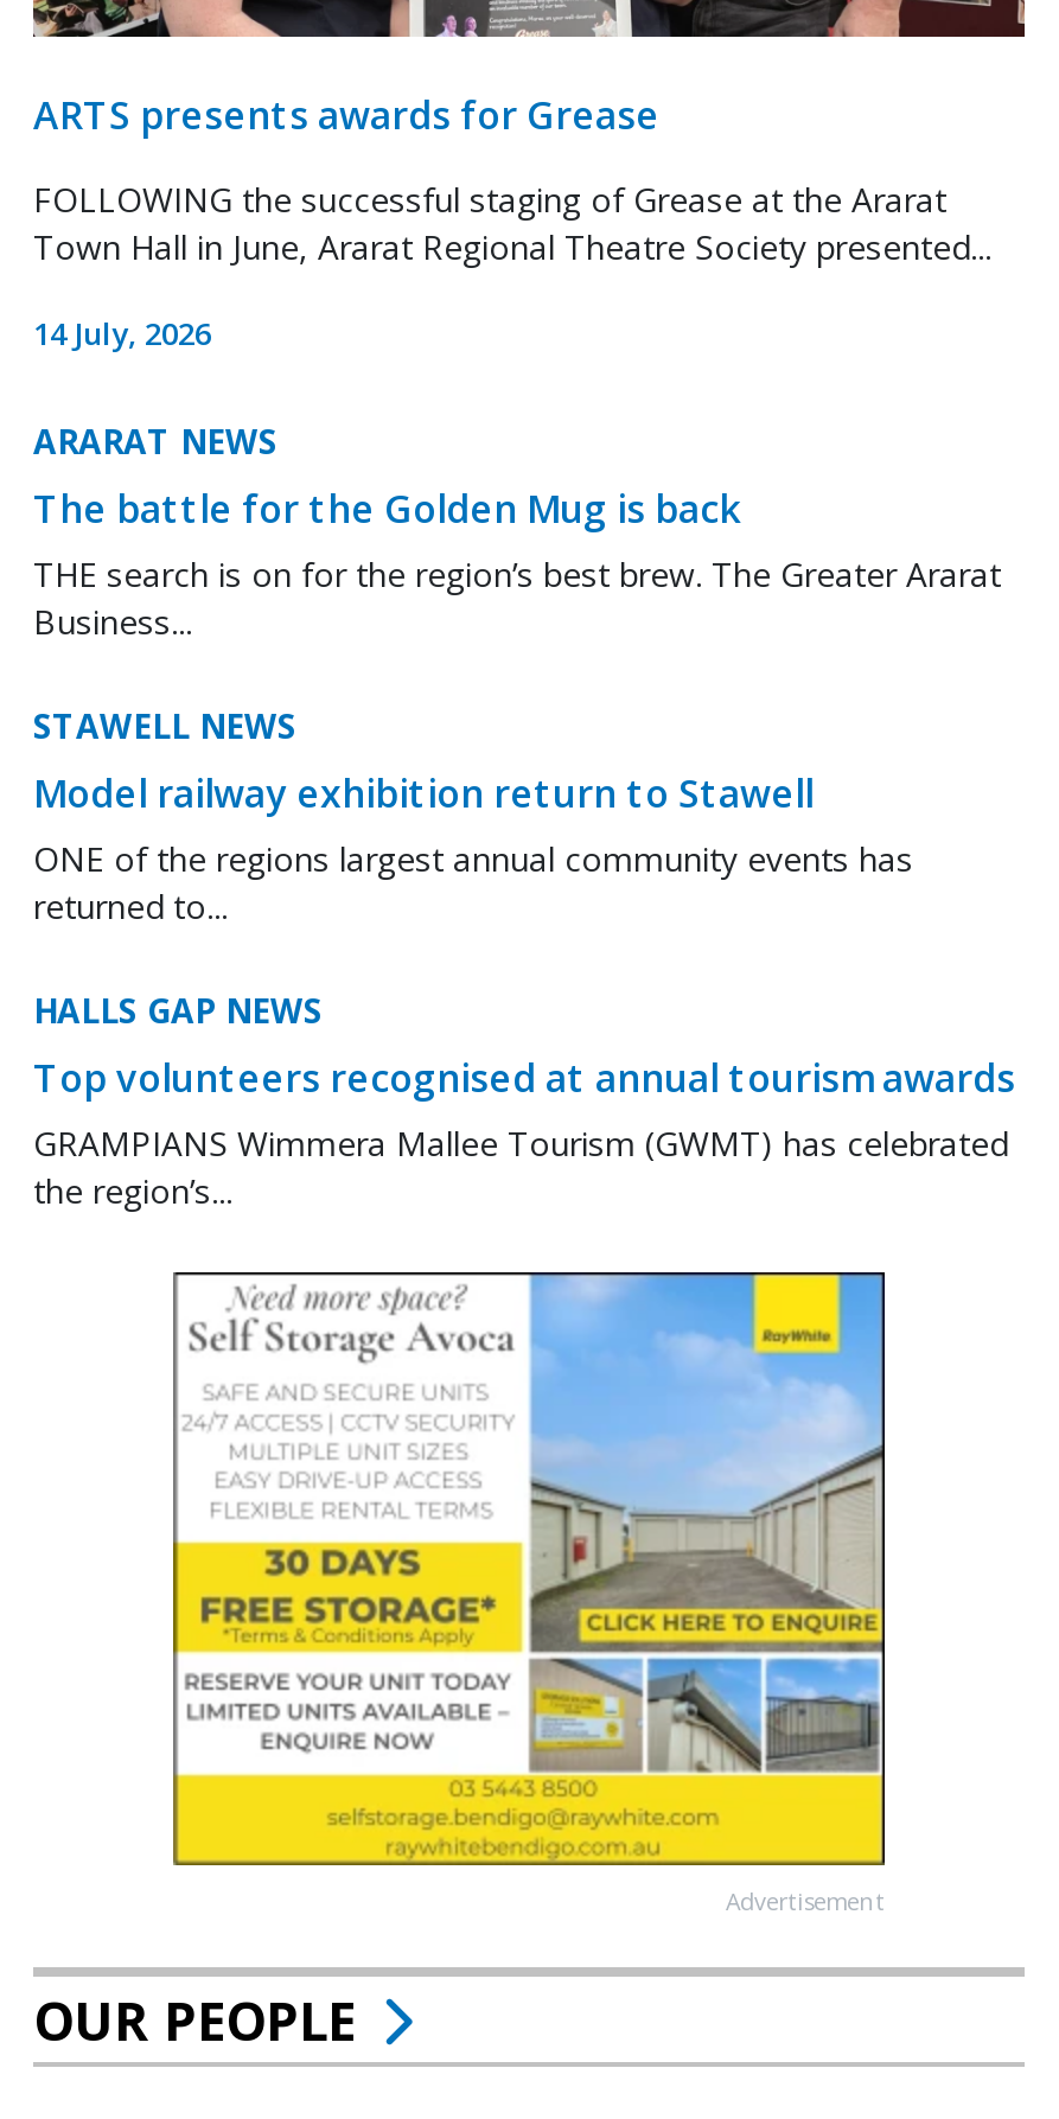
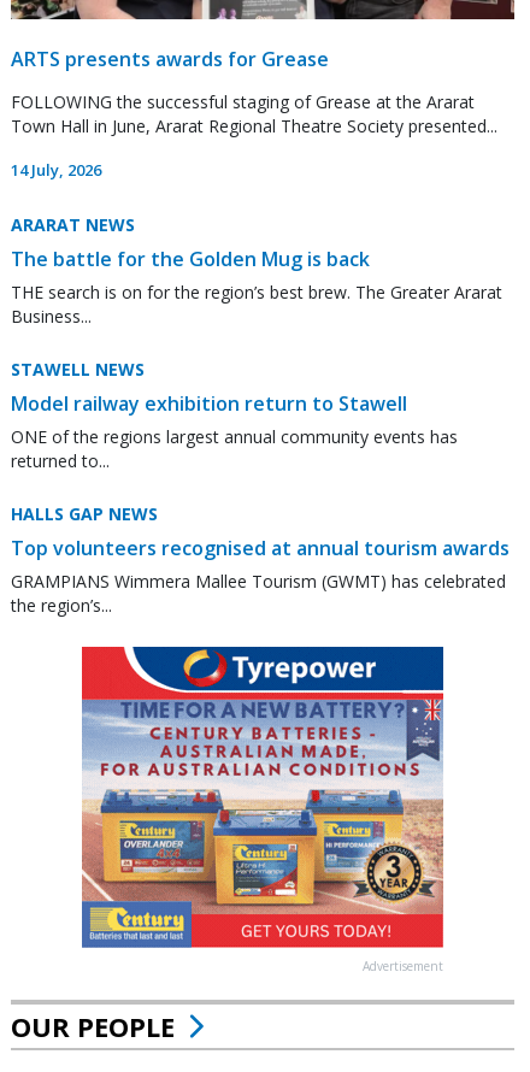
[171,1269,887,1866] [image] -> [81,646,444,948] [image]

